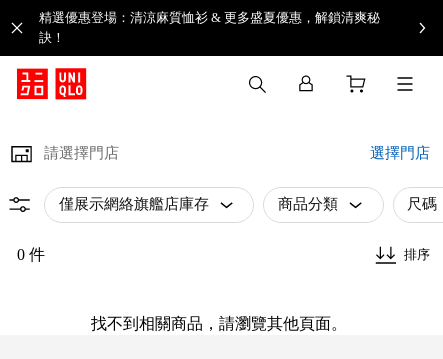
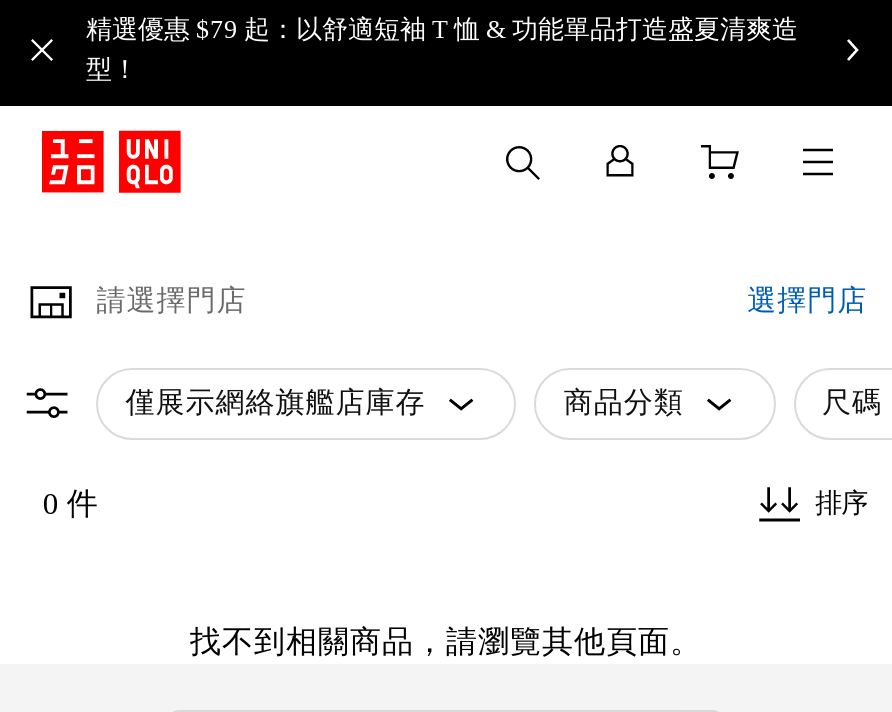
[39,10,380,45] 精選優惠登場：清涼麻質恤衫 & 更多盛夏優惠，解鎖清爽秘 | 訣！ -> [86,14,798,84] 精選優惠 $79 起：以舒適短袖 T 恤 & 功能單品打造盛夏清爽造 | 型！

